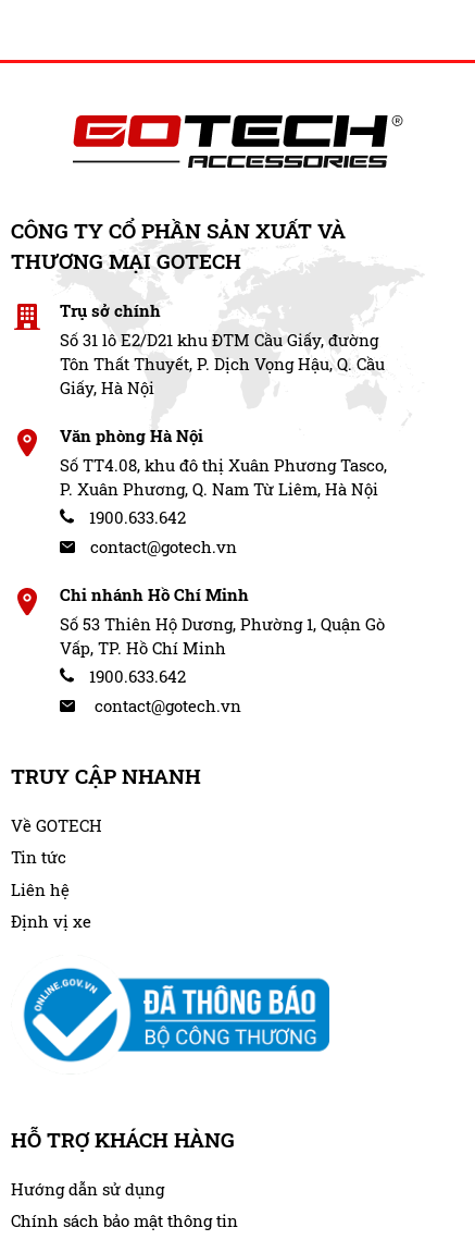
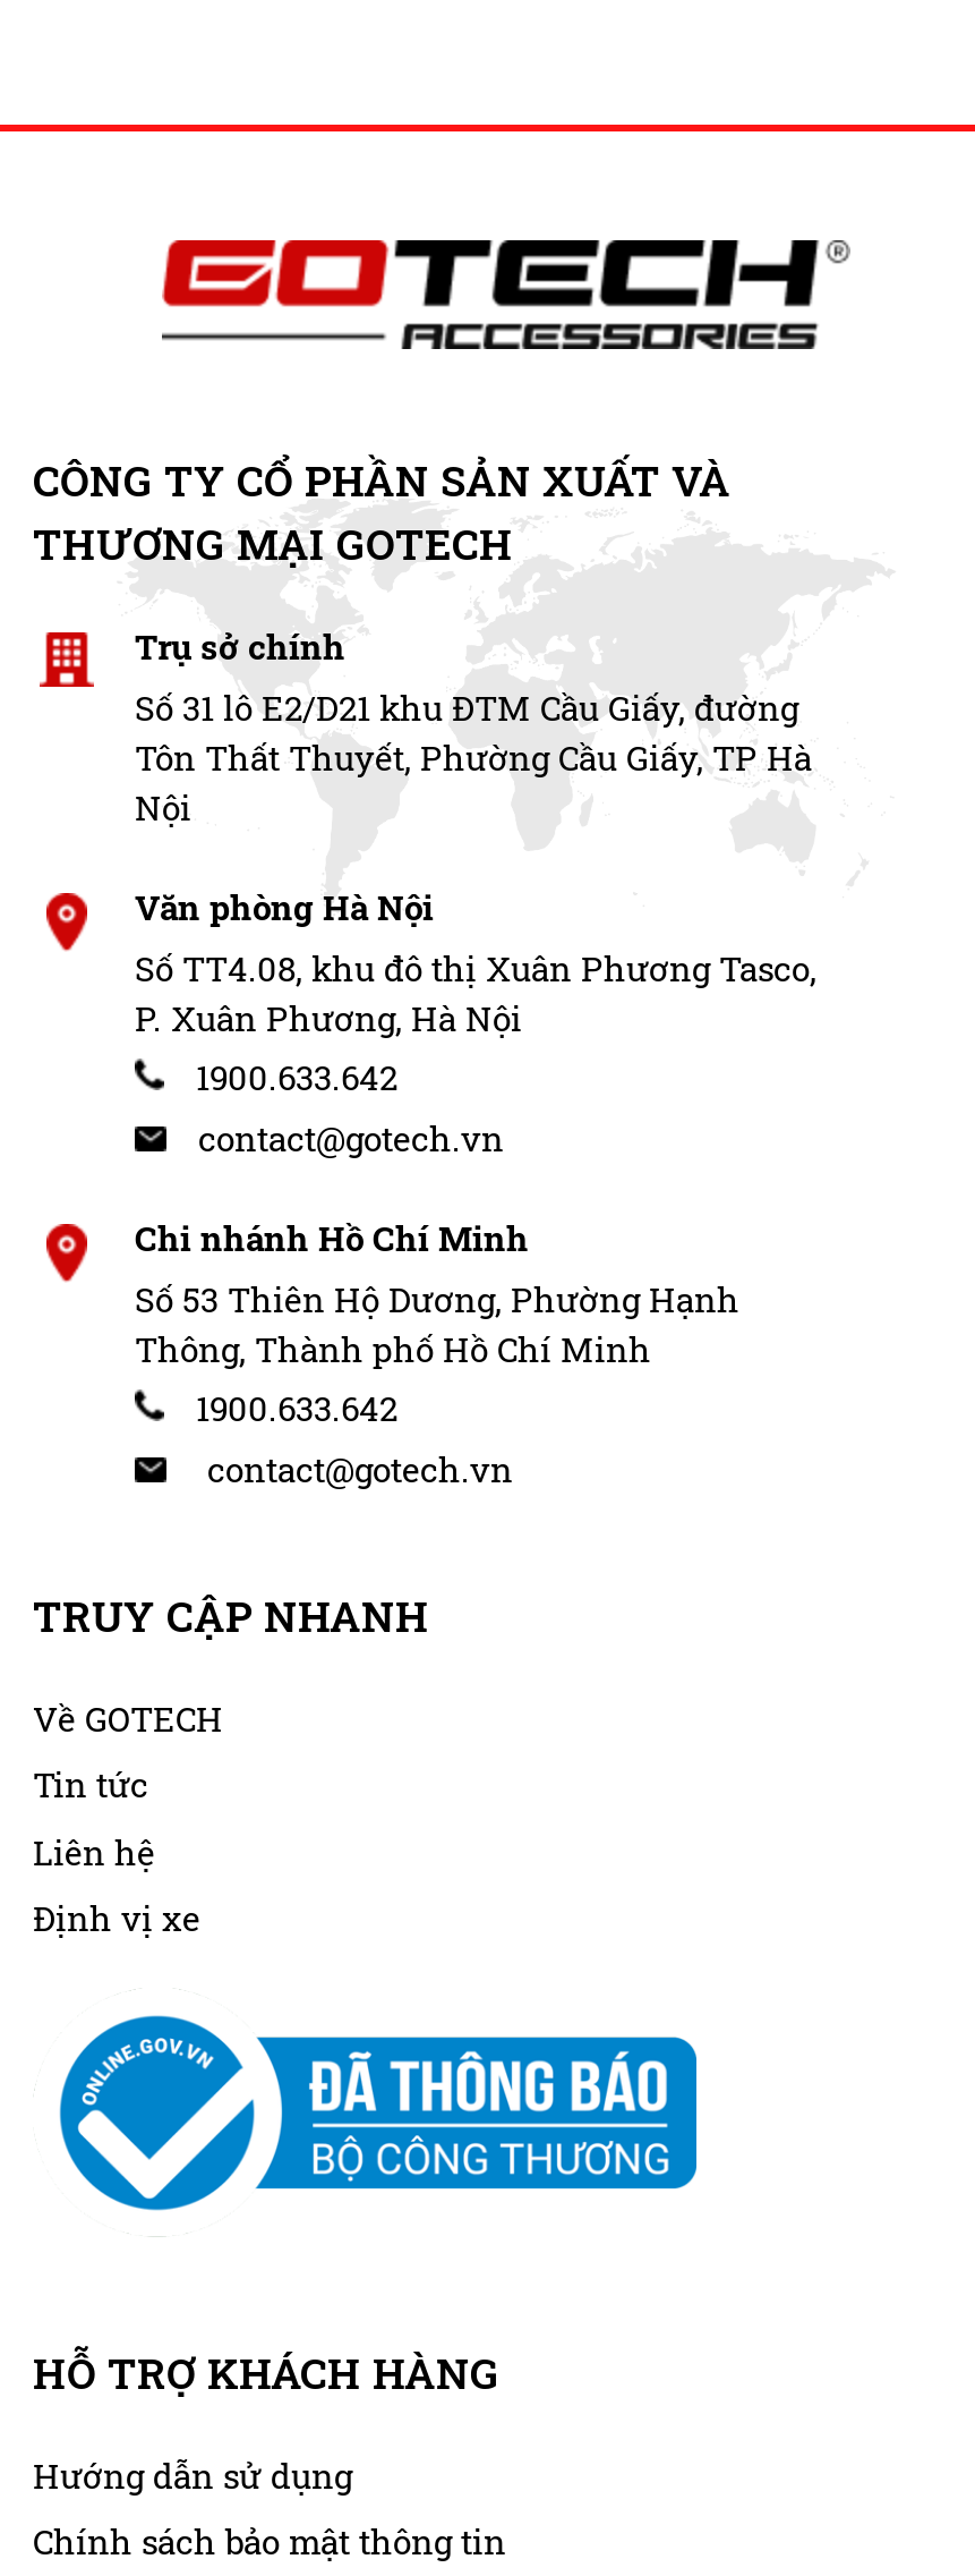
[60,352,385,398] Tôn Thất Thuyết, P. Dịch Vọng Hậu, Q. Cầu | Giấy, Hà Nội -> [135,733,812,829] Tôn Thất Thuyết, Phường Cầu Giấy, TP Hà | Nội
[60,477,378,499] P. Xuân Phương, Q. Nam Từ Liêm, Hà Nội -> [135,994,522,1039] P. Xuân Phương, Hà Nội
[60,612,385,658] Số 53 Thiên Hộ Dương, Phường 1, Quận Gò | Vấp, TP. Hồ Chí Minh -> [135,1275,739,1370] Số 53 Thiên Hộ Dương, Phường Hạnh | Thông, Thành phố Hồ Chí Minh

